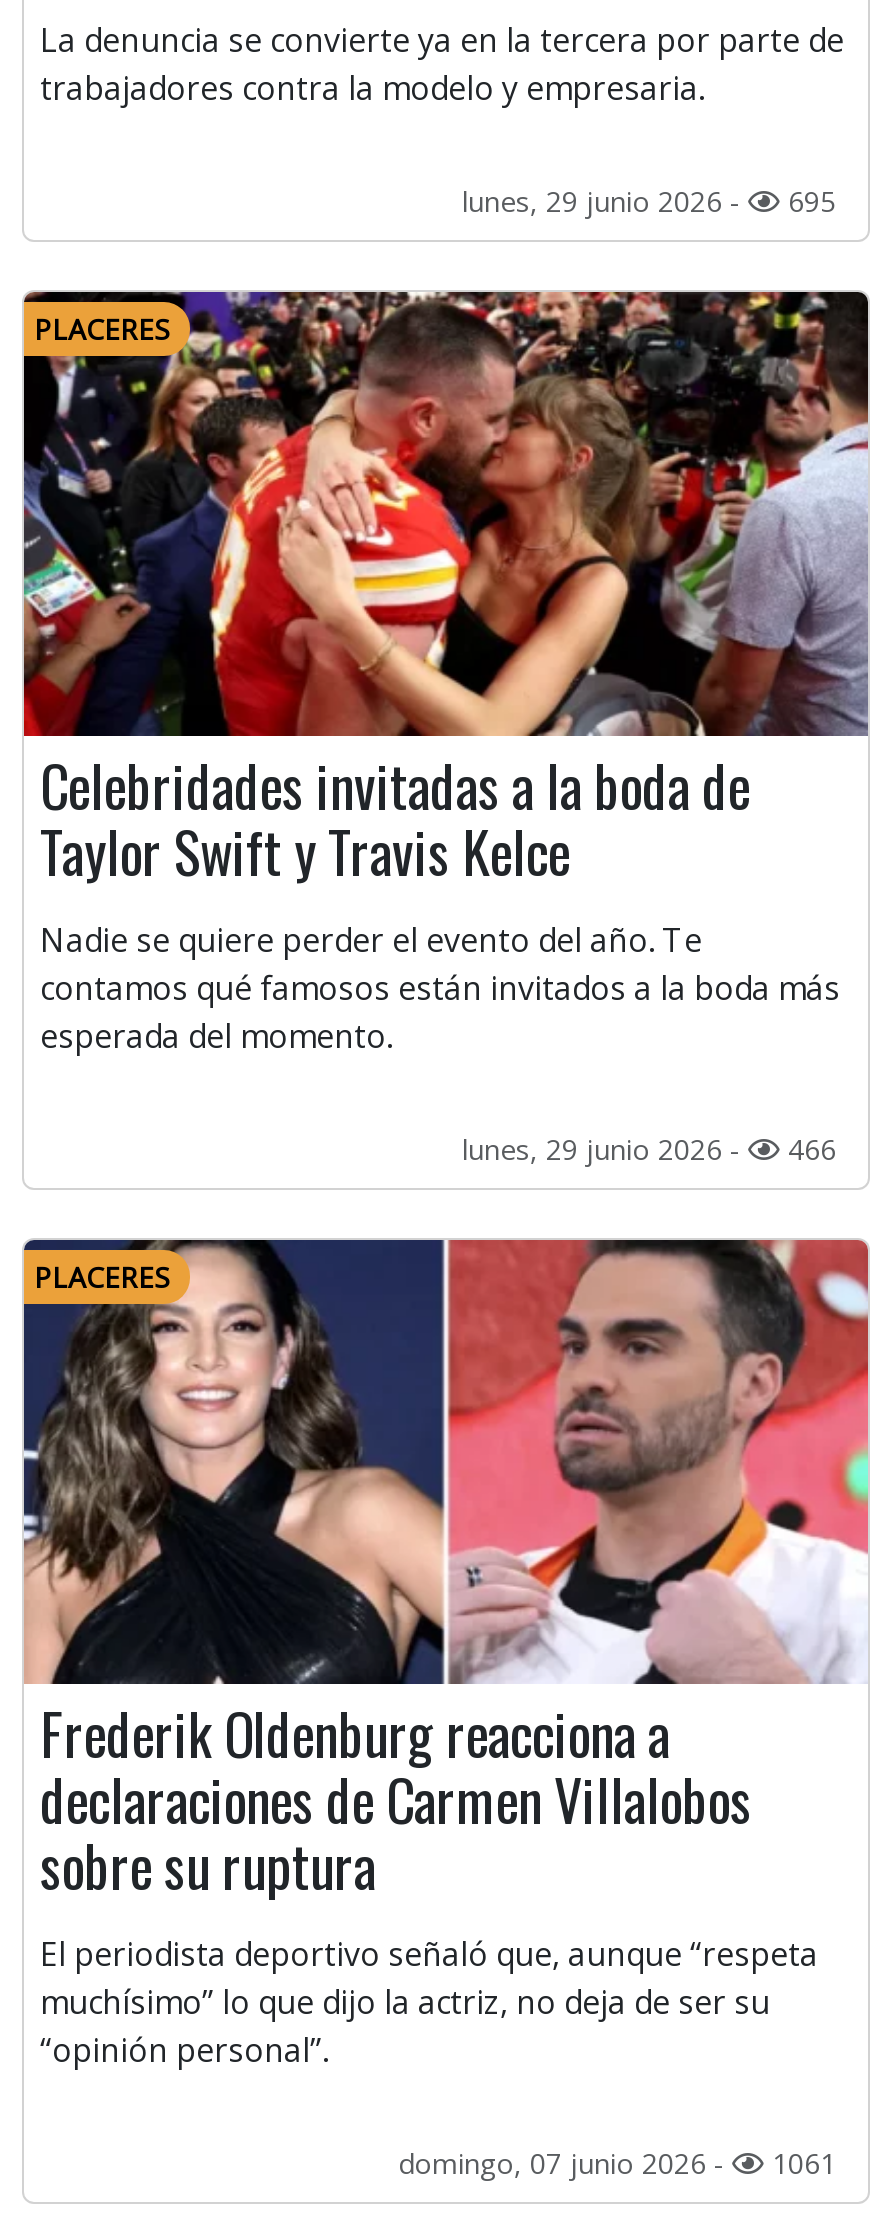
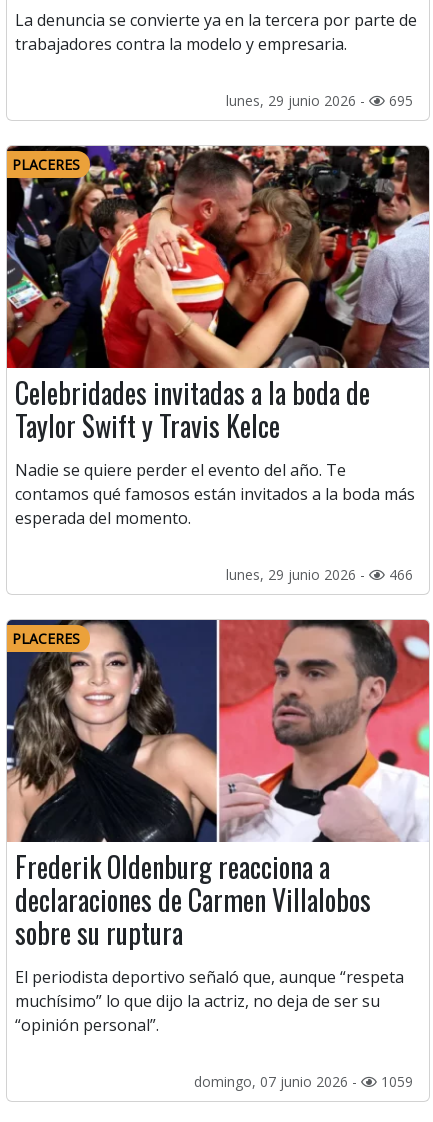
[398,2144,836,2182] domingo, 07 junio 2026 - 1061 -> [194,1072,413,1091] domingo, 07 junio 2026 - 1059

